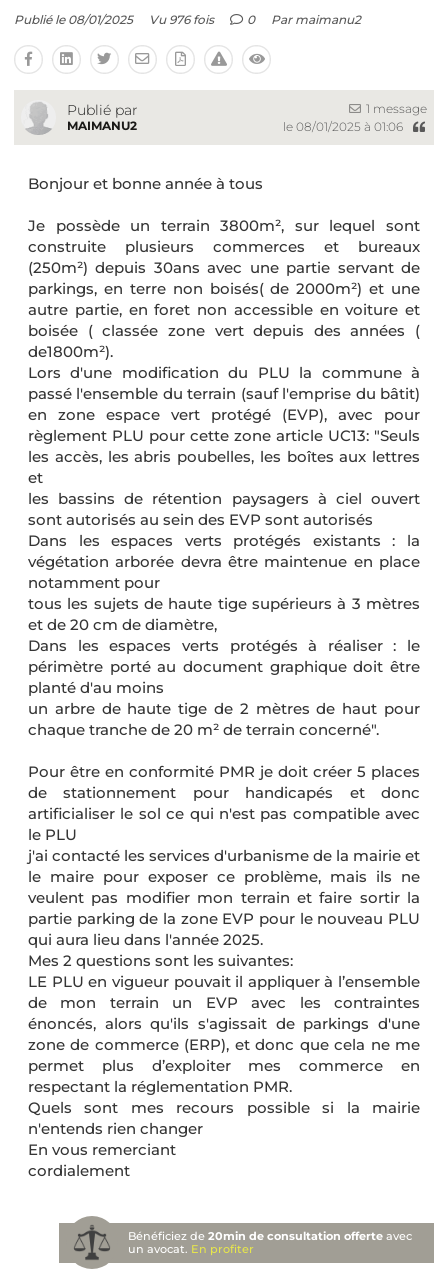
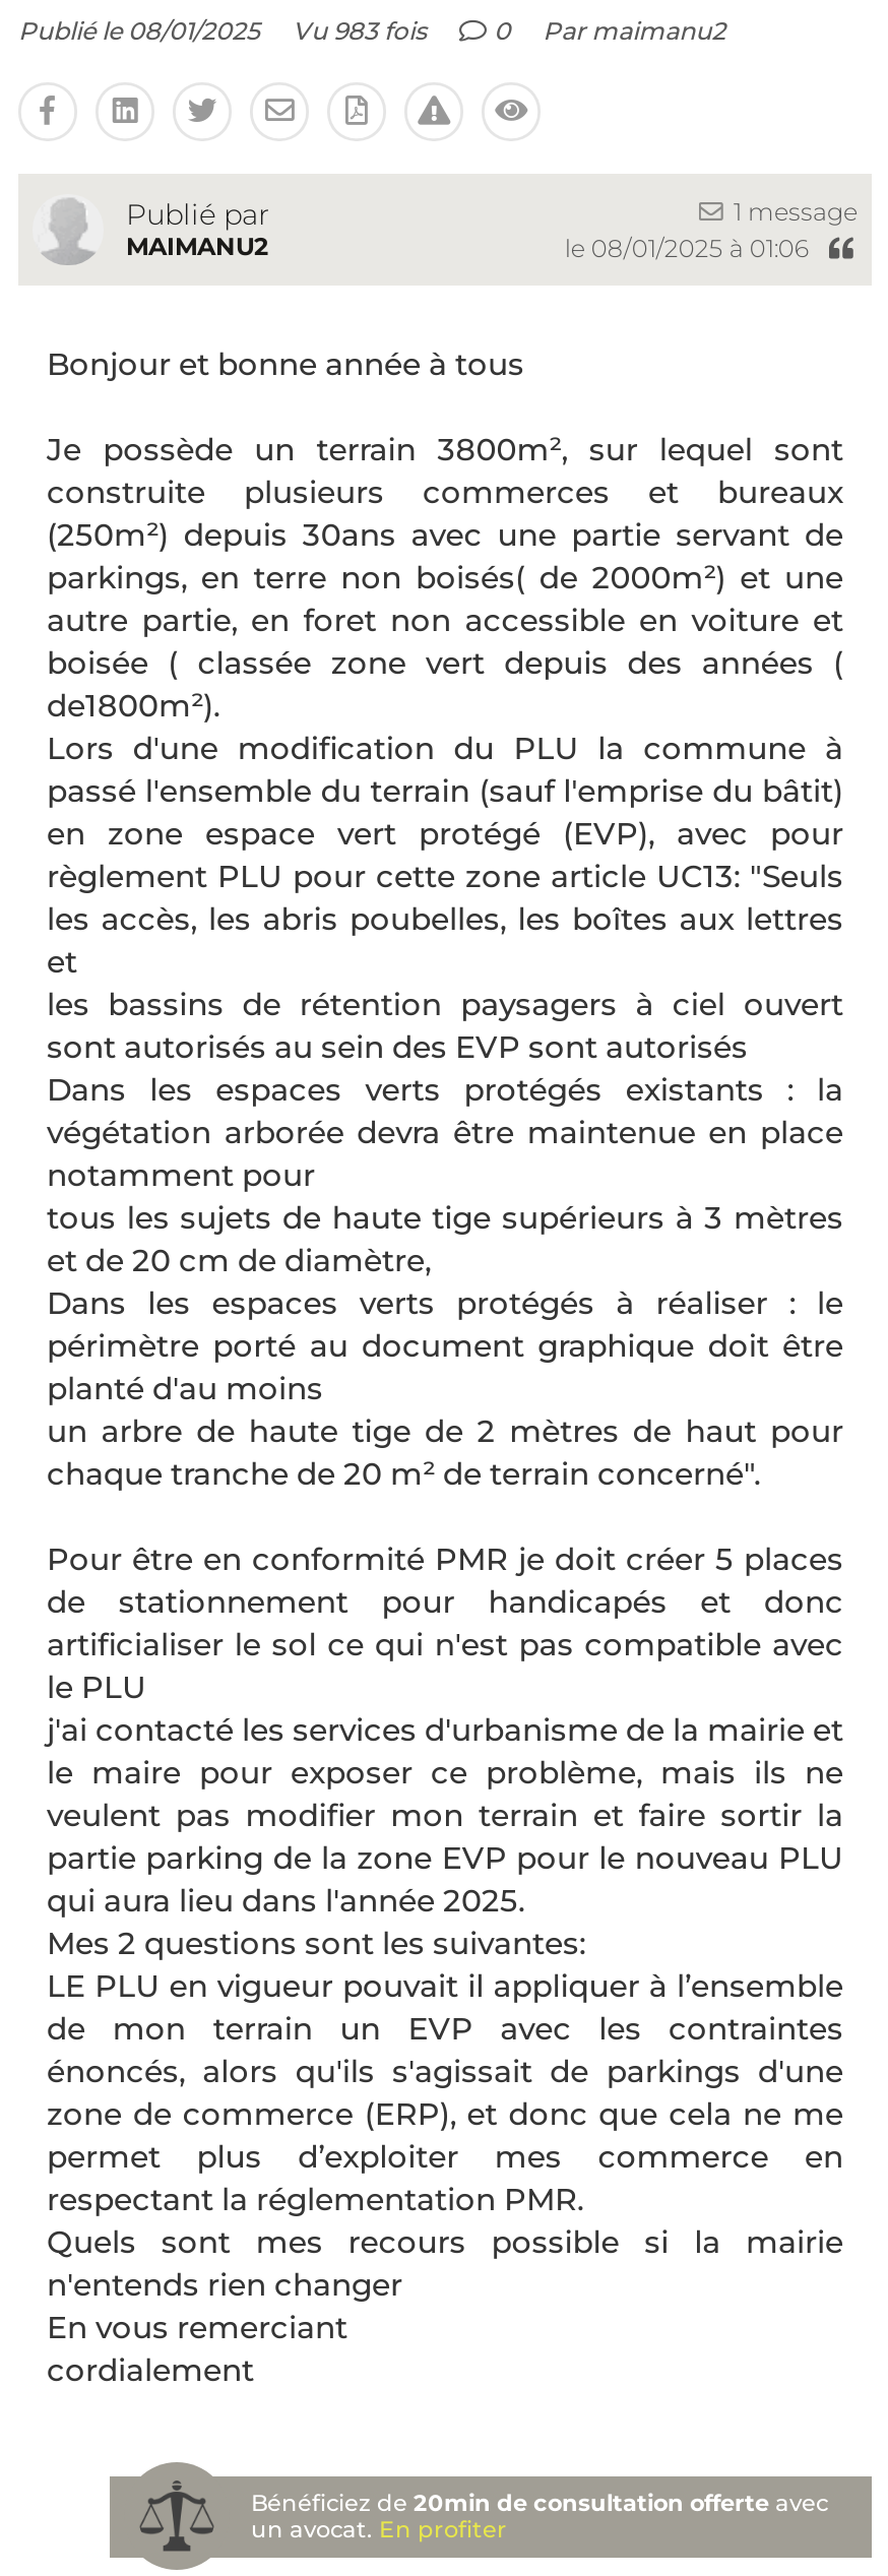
[14,12,214,27] Publié le 08/01/2025 Vu 976 fois -> [18,15,427,46] Publié le 08/01/2025 Vu 983 fois

